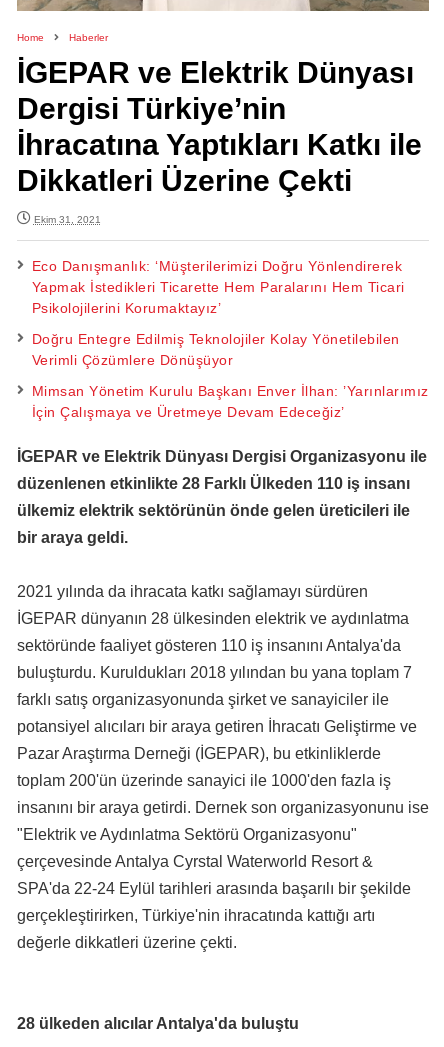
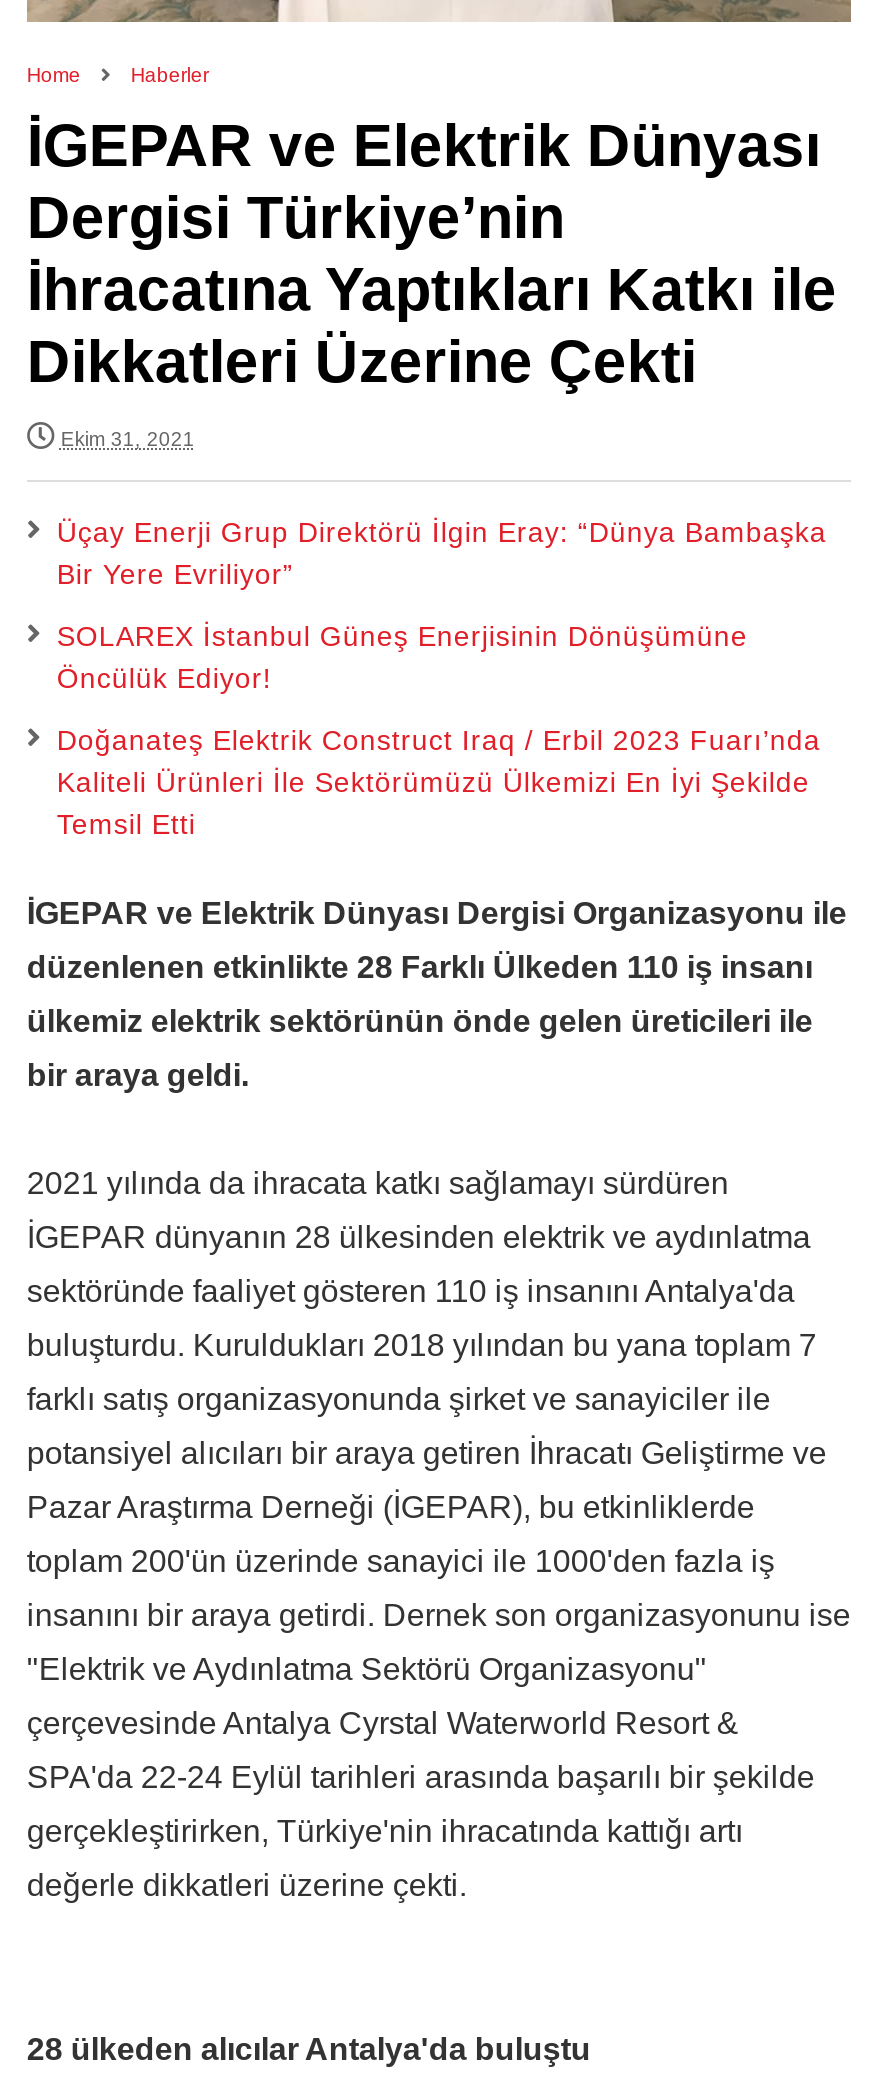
[32,258,405,316] Eco Danışmanlık: ‘Müşterilerimizi Doğru Yönlendirerek | Yapmak İstedikleri Ticarette Hem Paralarını Hem Ticari | Psikolojilerini Korumaktayız’ -> [57,516,827,590] Üçay Enerji Grup Direktörü İlgin Eray: “Dünya Bambaşka | Bir Yere Evriliyor”
[32,331,400,368] Doğru Entegre Edilmiş Teknolojiler Kolay Yönetilebilen | Verimli Çözümlere Dönüşüyor -> [57,620,748,694] SOLAREX İstanbul Güneş Enerjisinin Dönüşümüne | Öncülük Ediyor!
[32,383,429,420] Mimsan Yönetim Kurulu Başkanı Enver İlhan: ’Yarınlarımız | İçin Çalışmaya ve Üretmeye Devam Edeceğiz’ -> [57,724,821,840] Doğanateş Elektrik Construct Iraq / Erbil 2023 Fuarı’nda | Kaliteli Ürünleri İle Sektörümüzü Ülkemizi En İyi Şekilde | Temsil Etti

